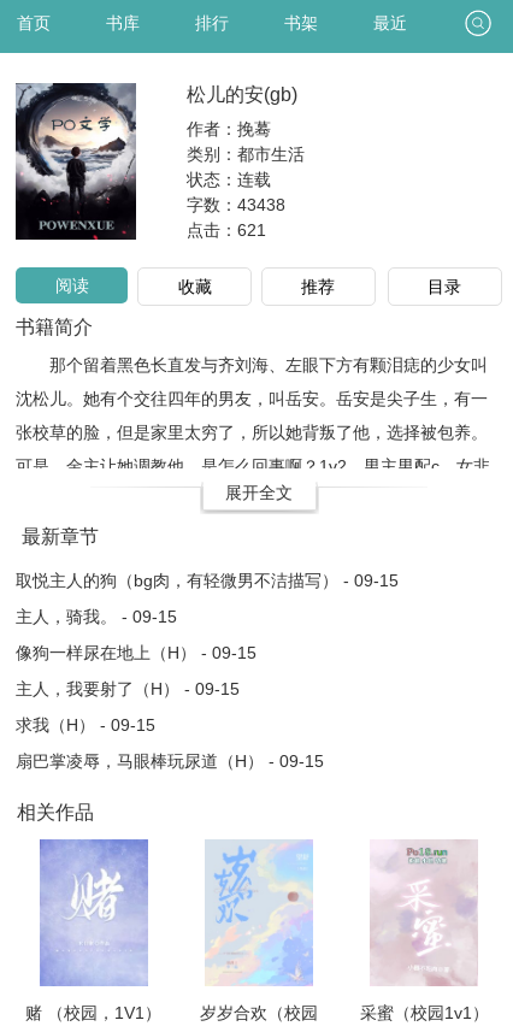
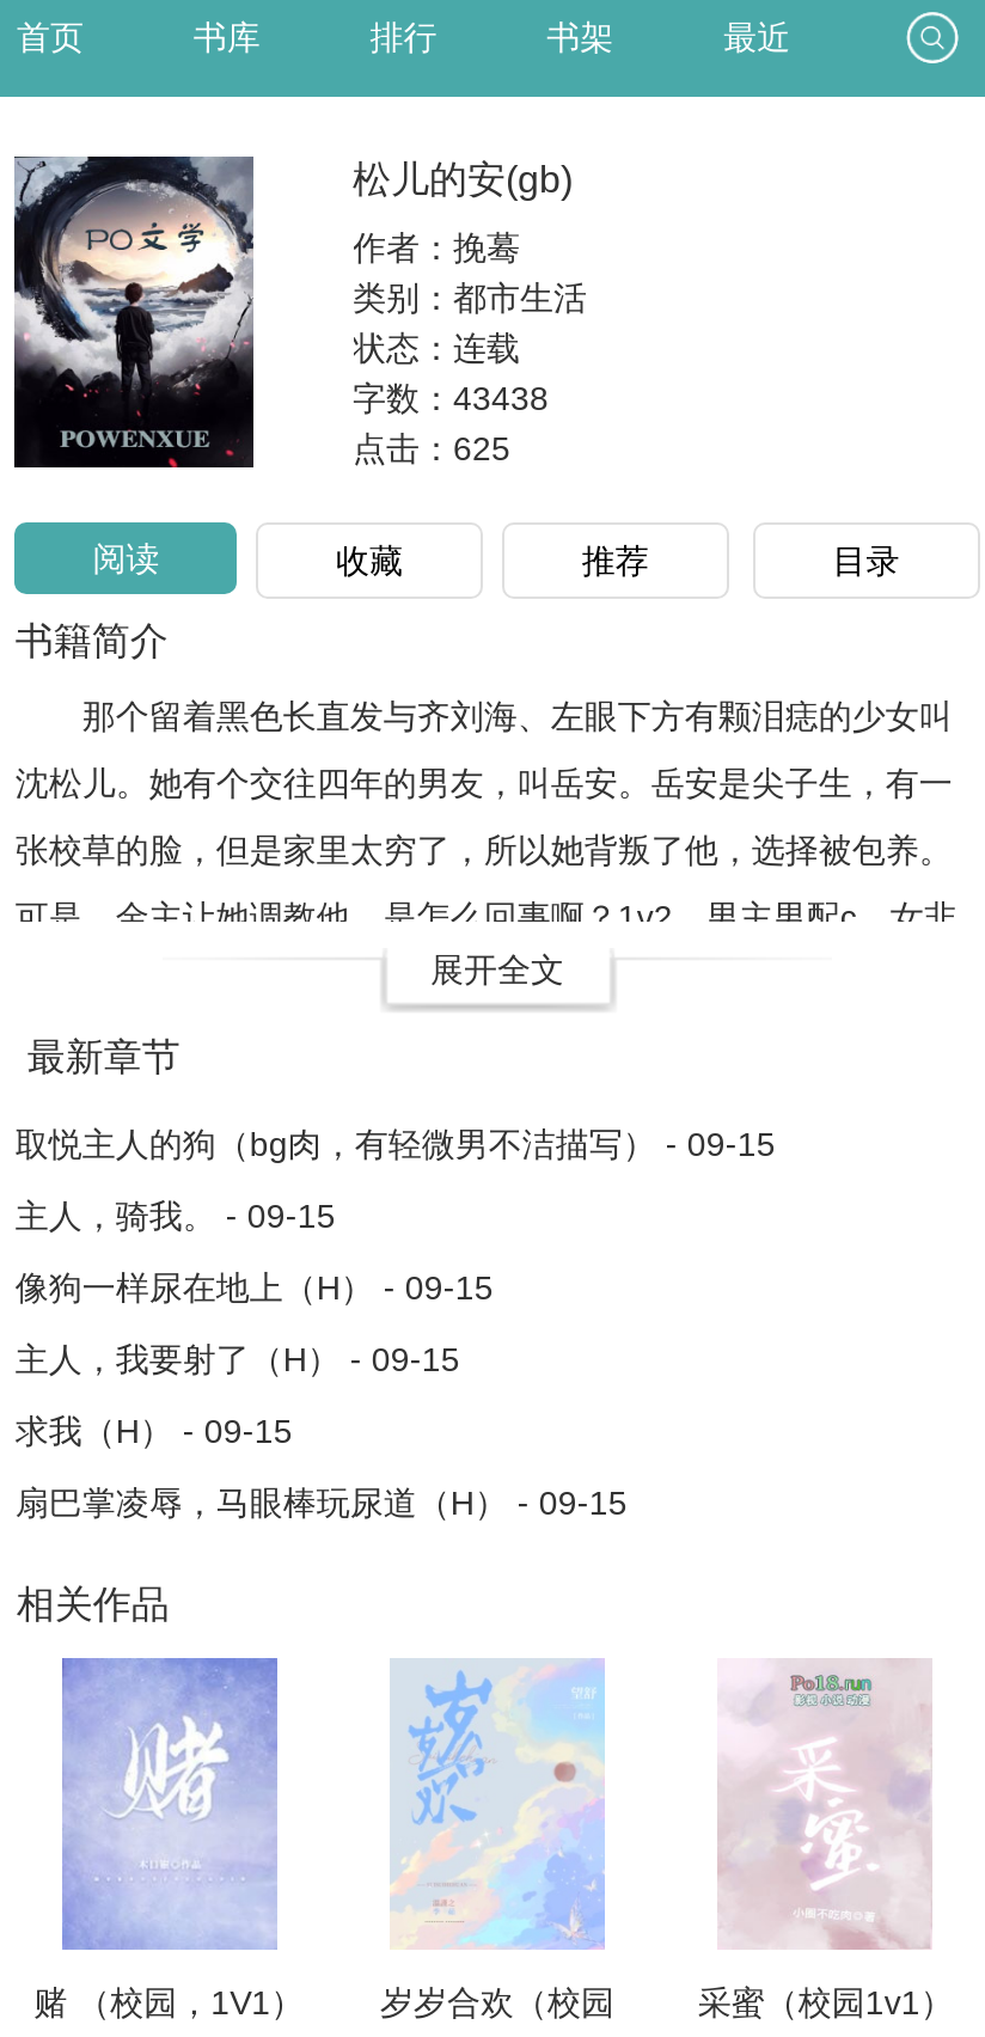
[186,220,266,240] 点击：621 -> [353,429,510,467] 点击：625

